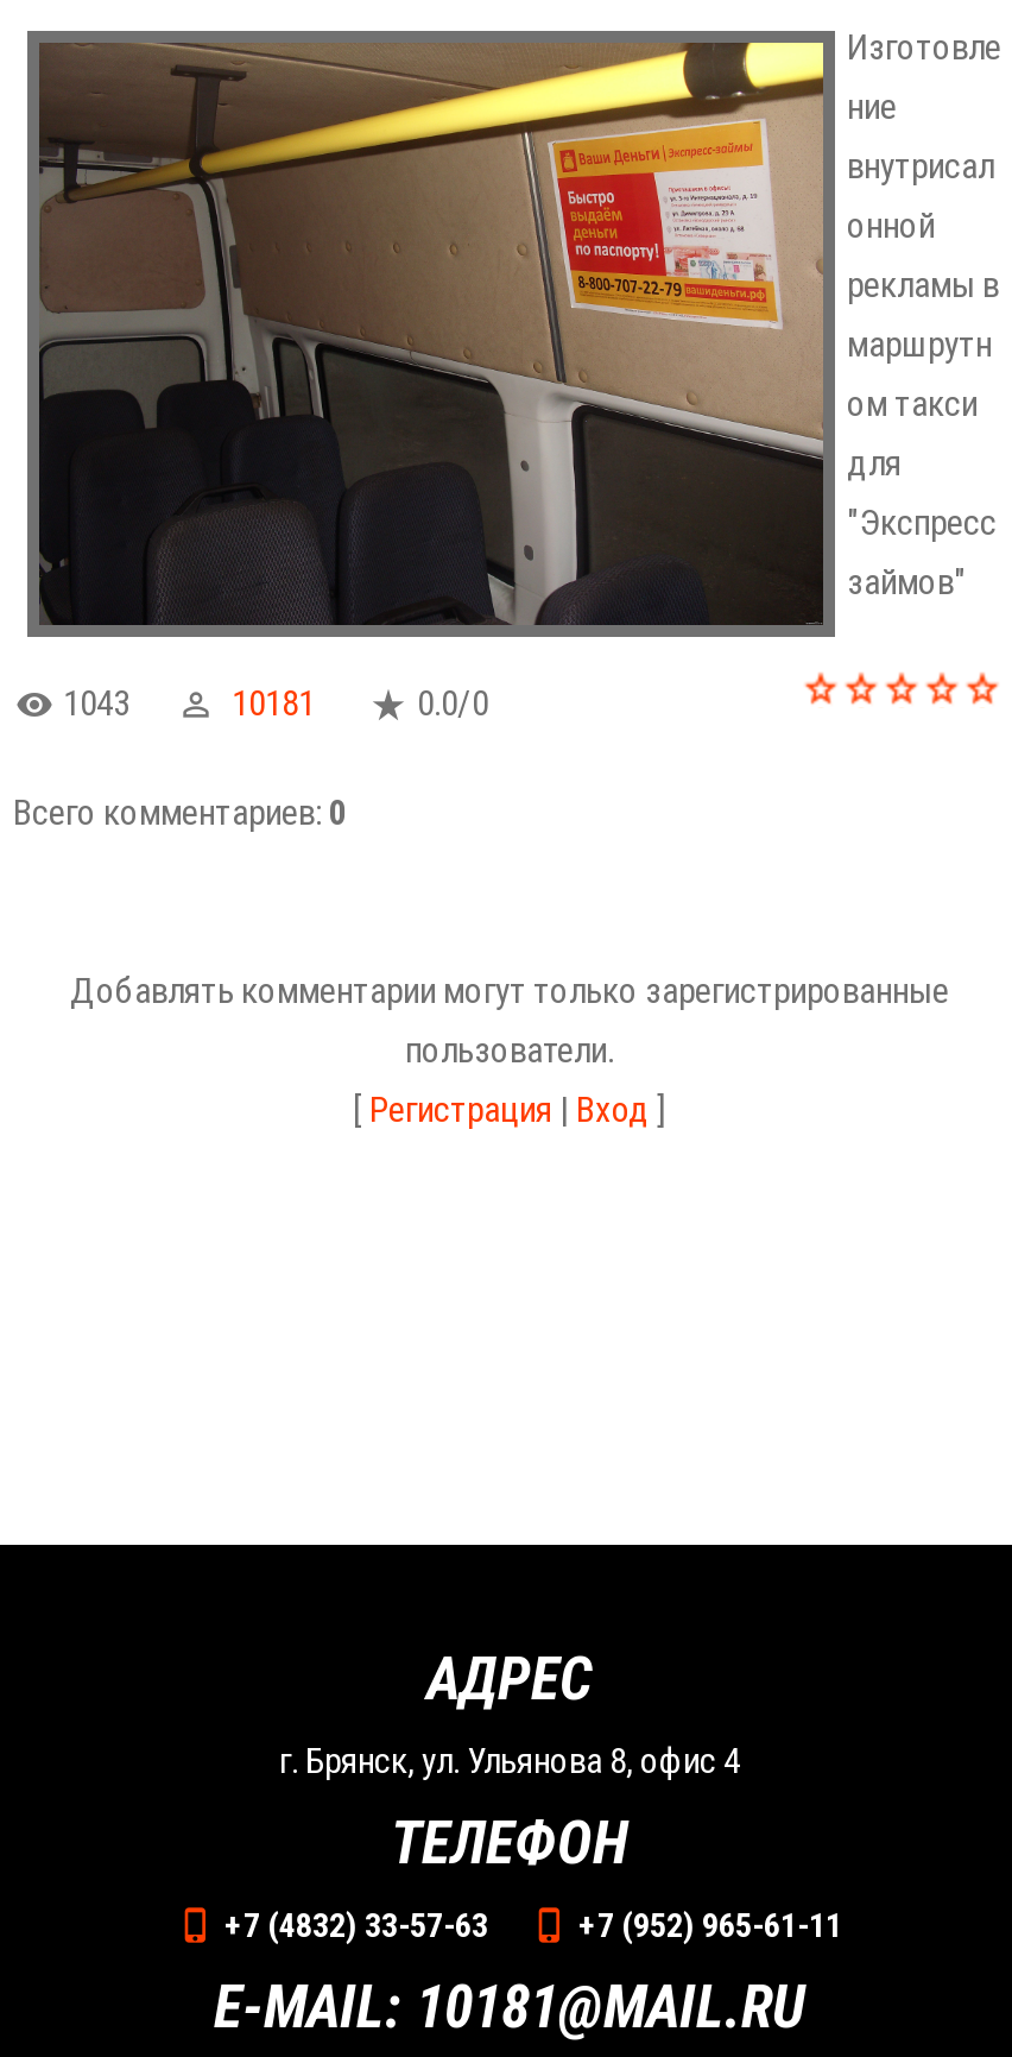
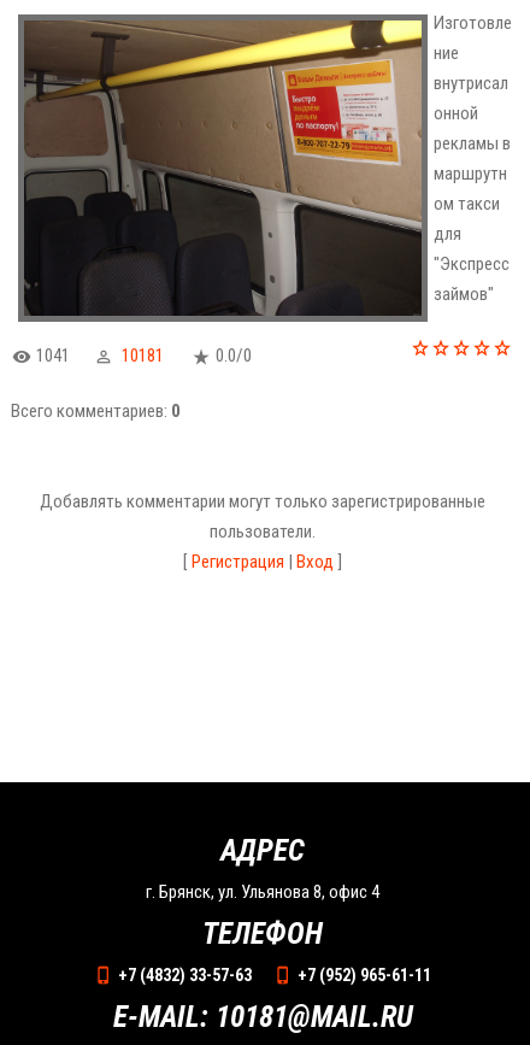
[63,682,129,725] 1043 -> [36,345,70,366] 1041

